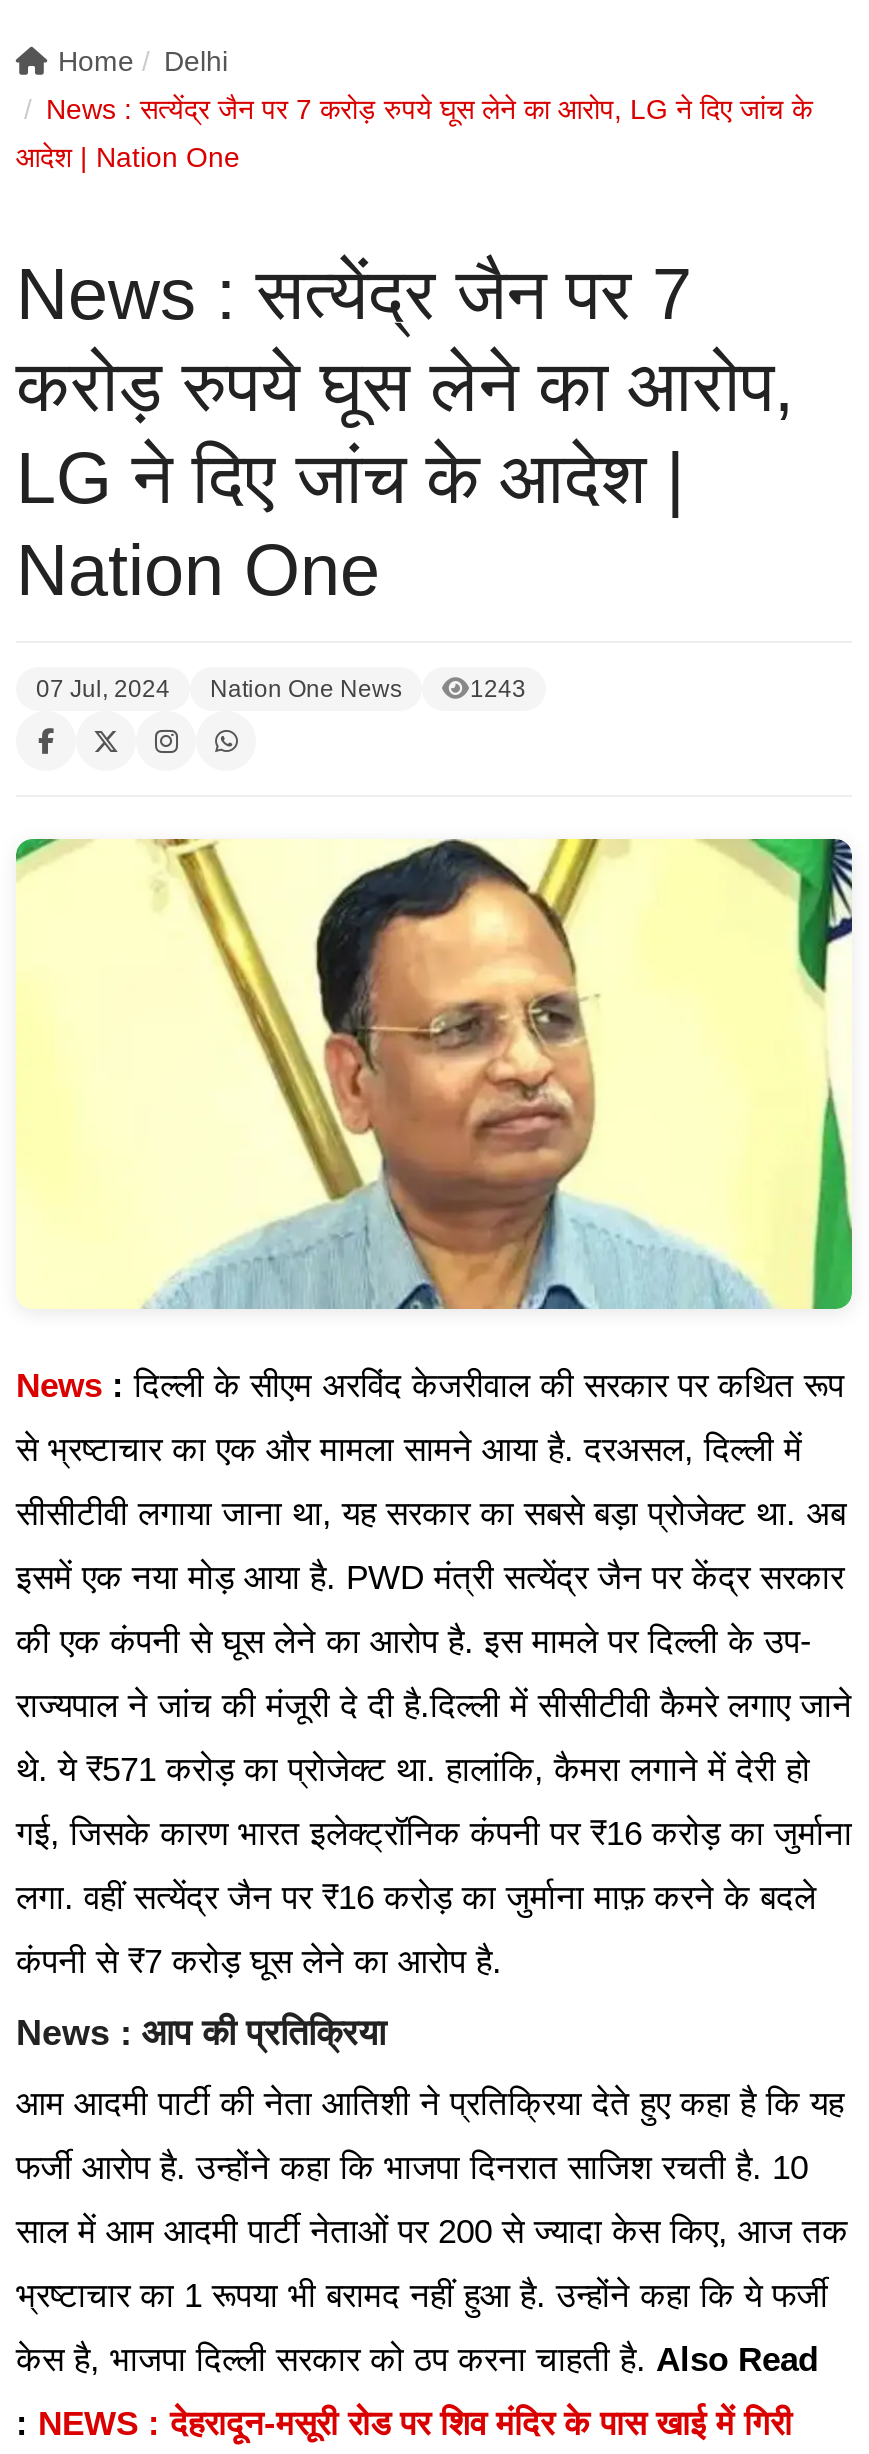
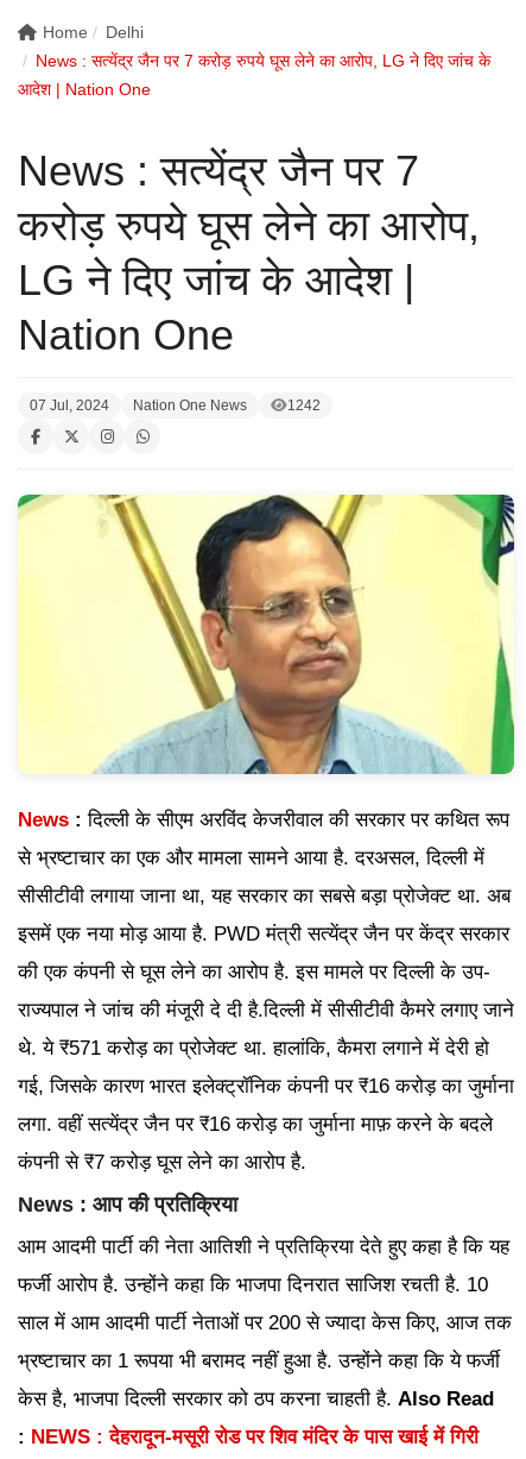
[470,675,526,703] 1243 -> [287,397,321,414] 1242

